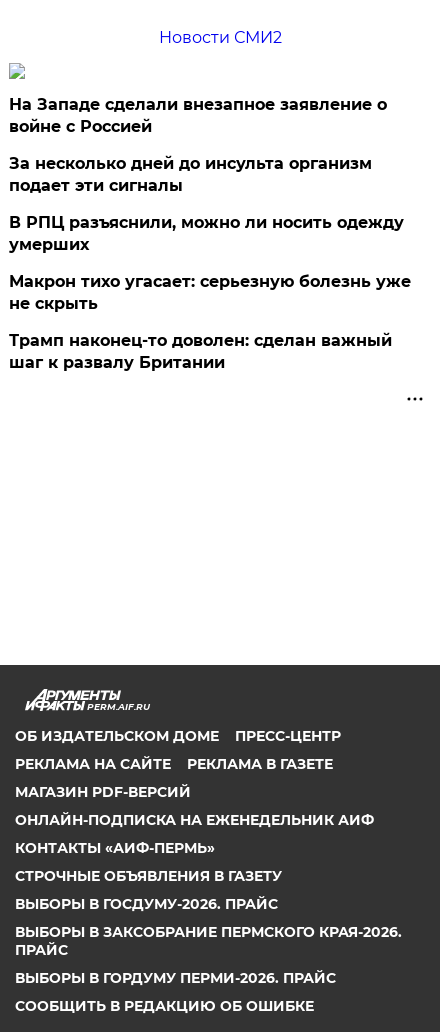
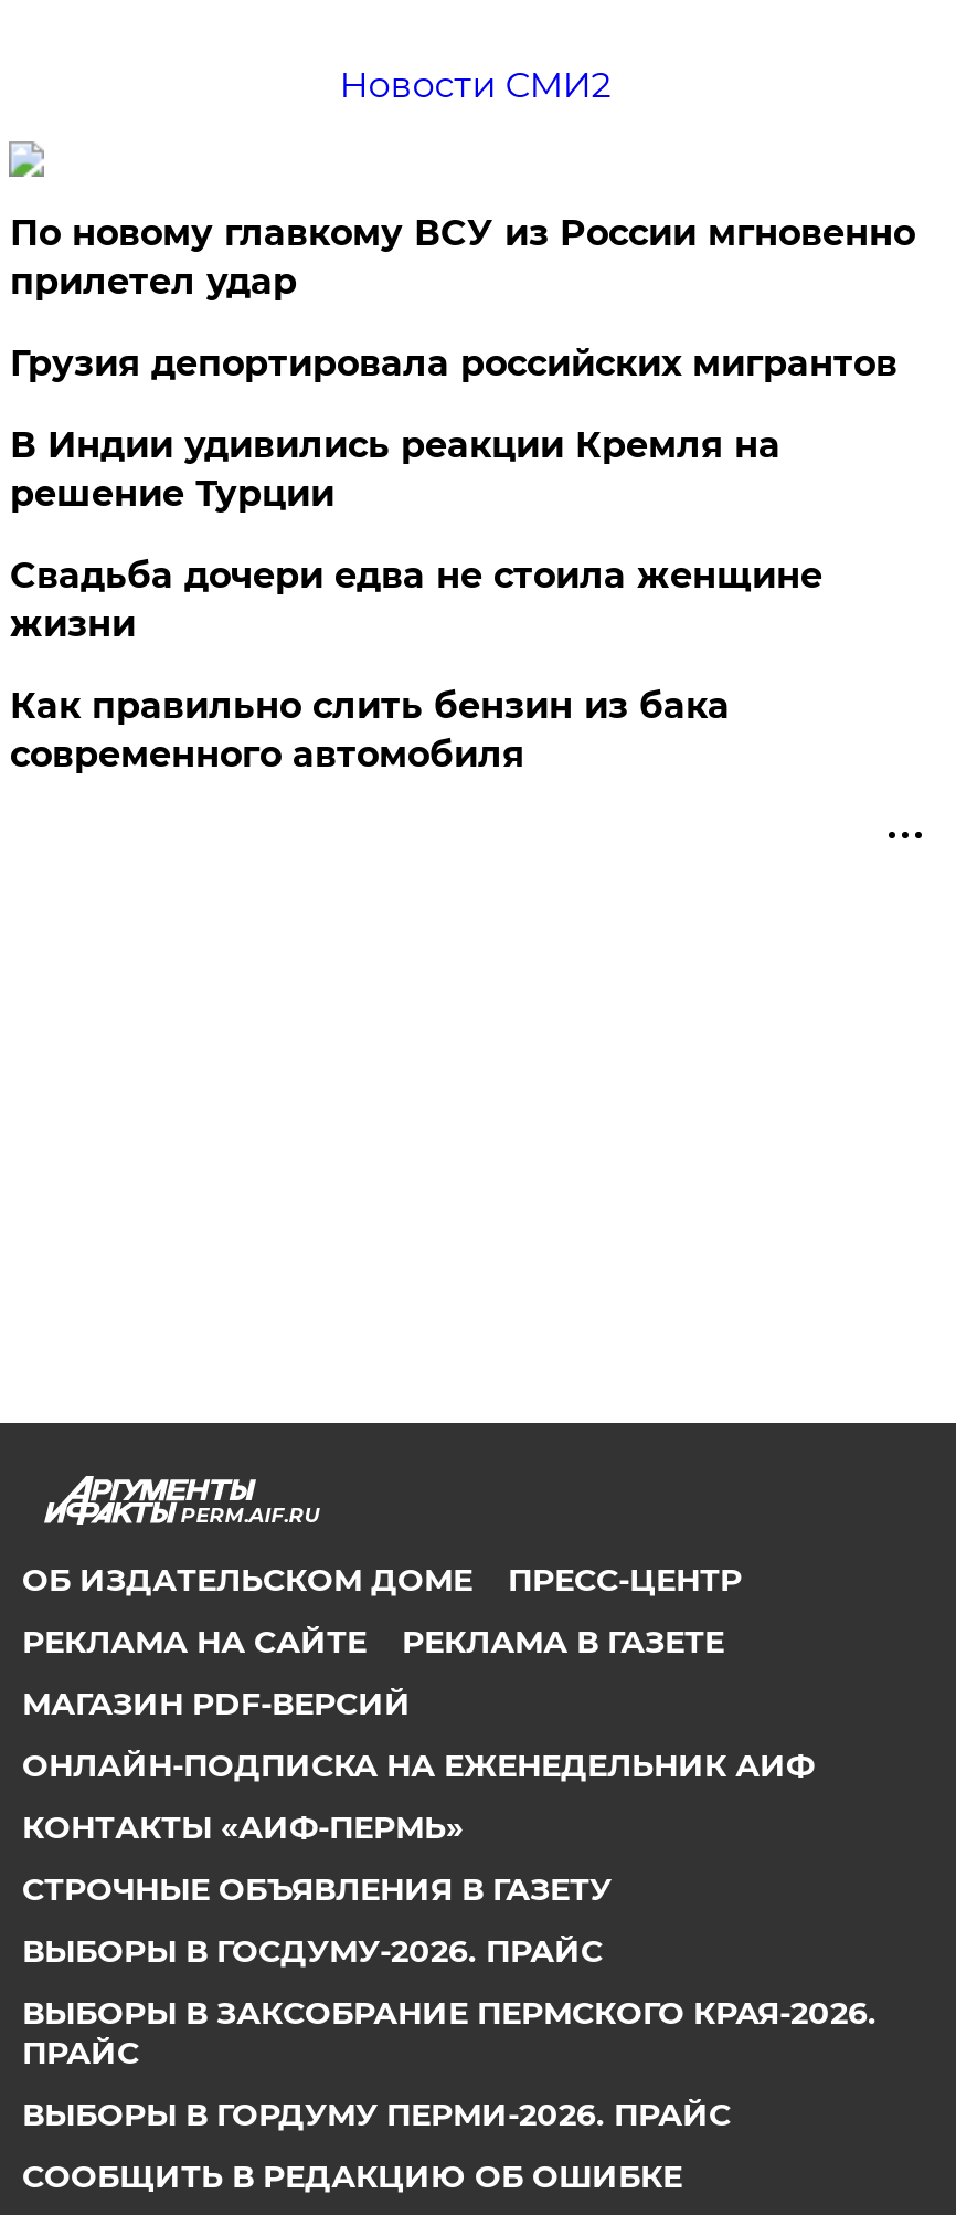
[9,94,387,135] На Западе сделали внезапное заявление о | войне с Россией -> [10,211,915,302] По новому главкому ВСУ из России мгновенно | прилетел удар
[9,153,372,194] За несколько дней до инсульта организм | подает эти сигналы -> [10,341,897,383] Грузия депортировала российских мигрантов
[9,212,404,253] В РПЦ разъяснили, можно ли носить одежду | умерших -> [10,423,780,514] В Индии удивились реакции Кремля на | решение Турции
[9,271,411,312] Макрон тихо угасает: серьезную болезнь уже | не скрыть -> [10,553,822,644] Свадьба дочери едва не стоила женщине | жизни
[9,330,392,371] Трамп наконец-то доволен: сделан важный | шаг к развалу Британии -> [10,684,729,774] Как правильно слить бензин из бака | современного автомобиля

